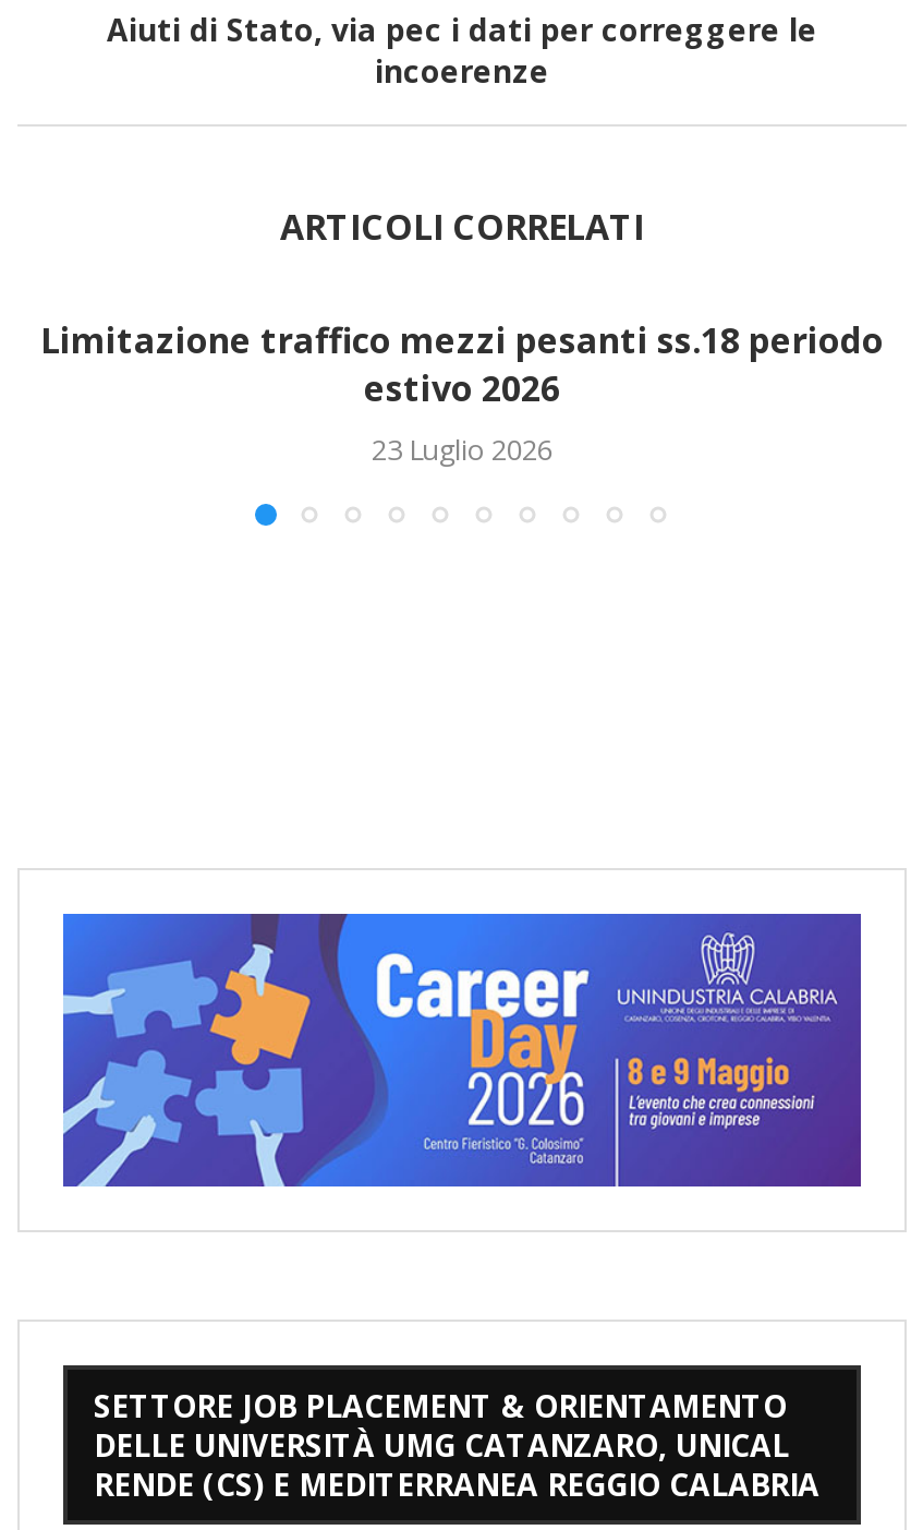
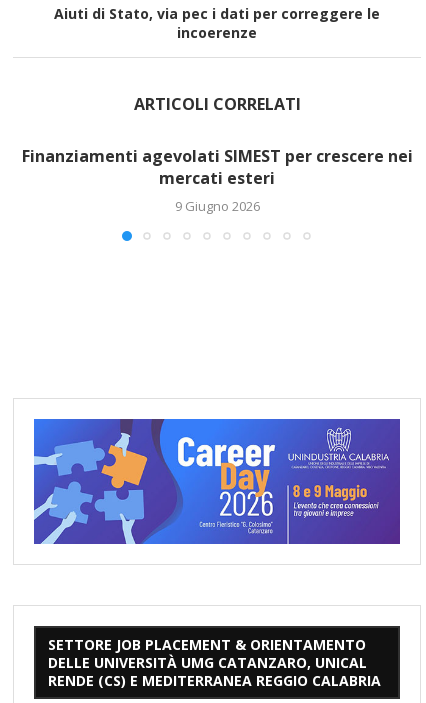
[40,316,884,469] Limitazione traffico mezzi pesanti ss.18 periodo | estivo 2026 | 23 Luglio 2026 -> [21,145,412,215] Finanziamenti agevolati SIMEST per crescere nei | mercati esteri | 9 Giugno 2026

